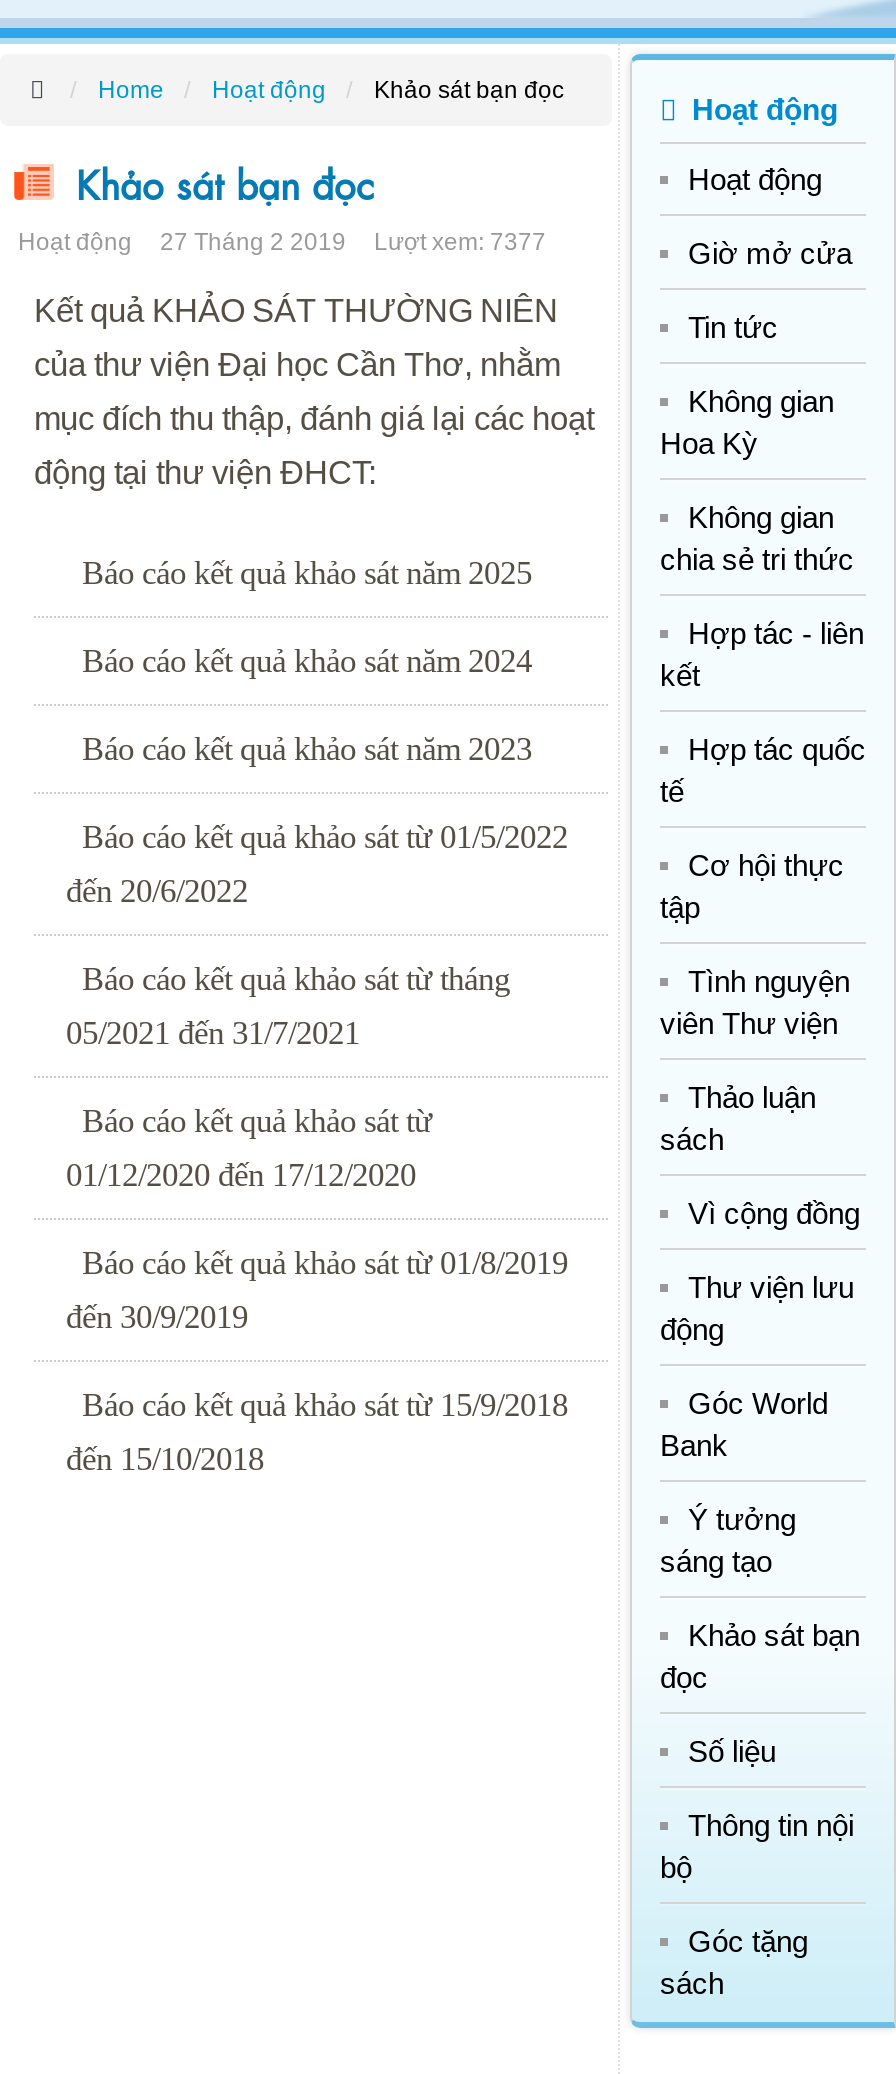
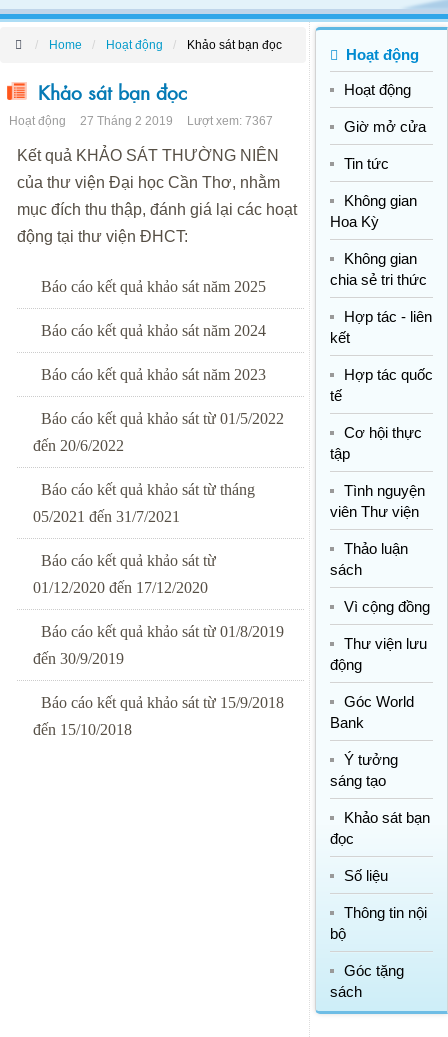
[18,228,546,256] Hoạt động 27 Tháng 2 2019 Lượt xem: 7377 -> [9,114,273,128] Hoạt động 27 Tháng 2 2019 Lượt xem: 7367

